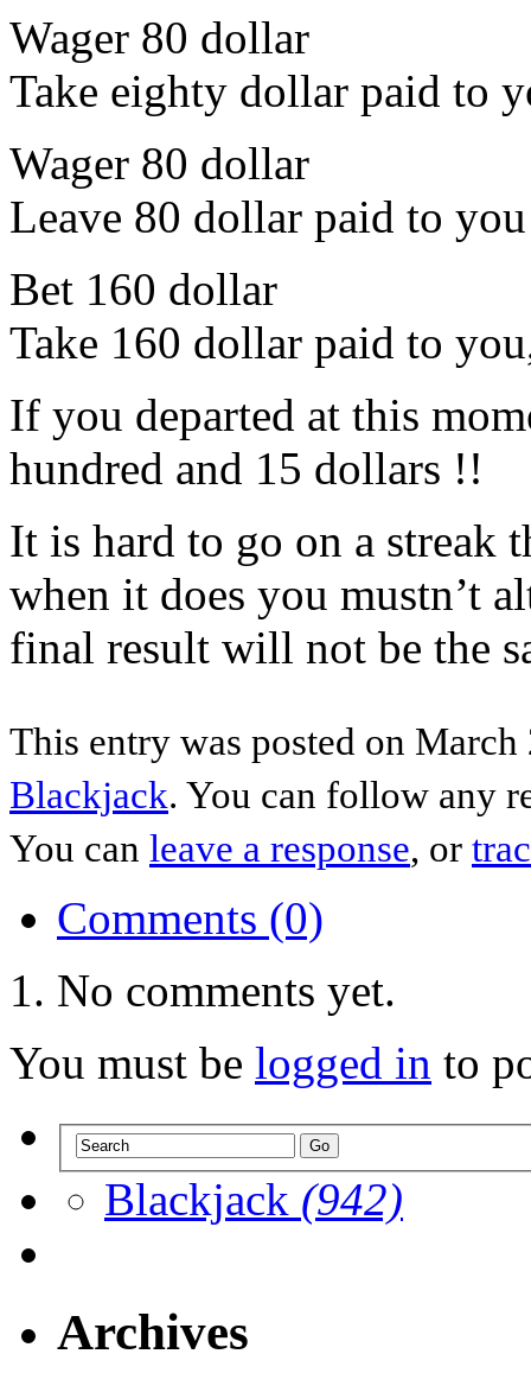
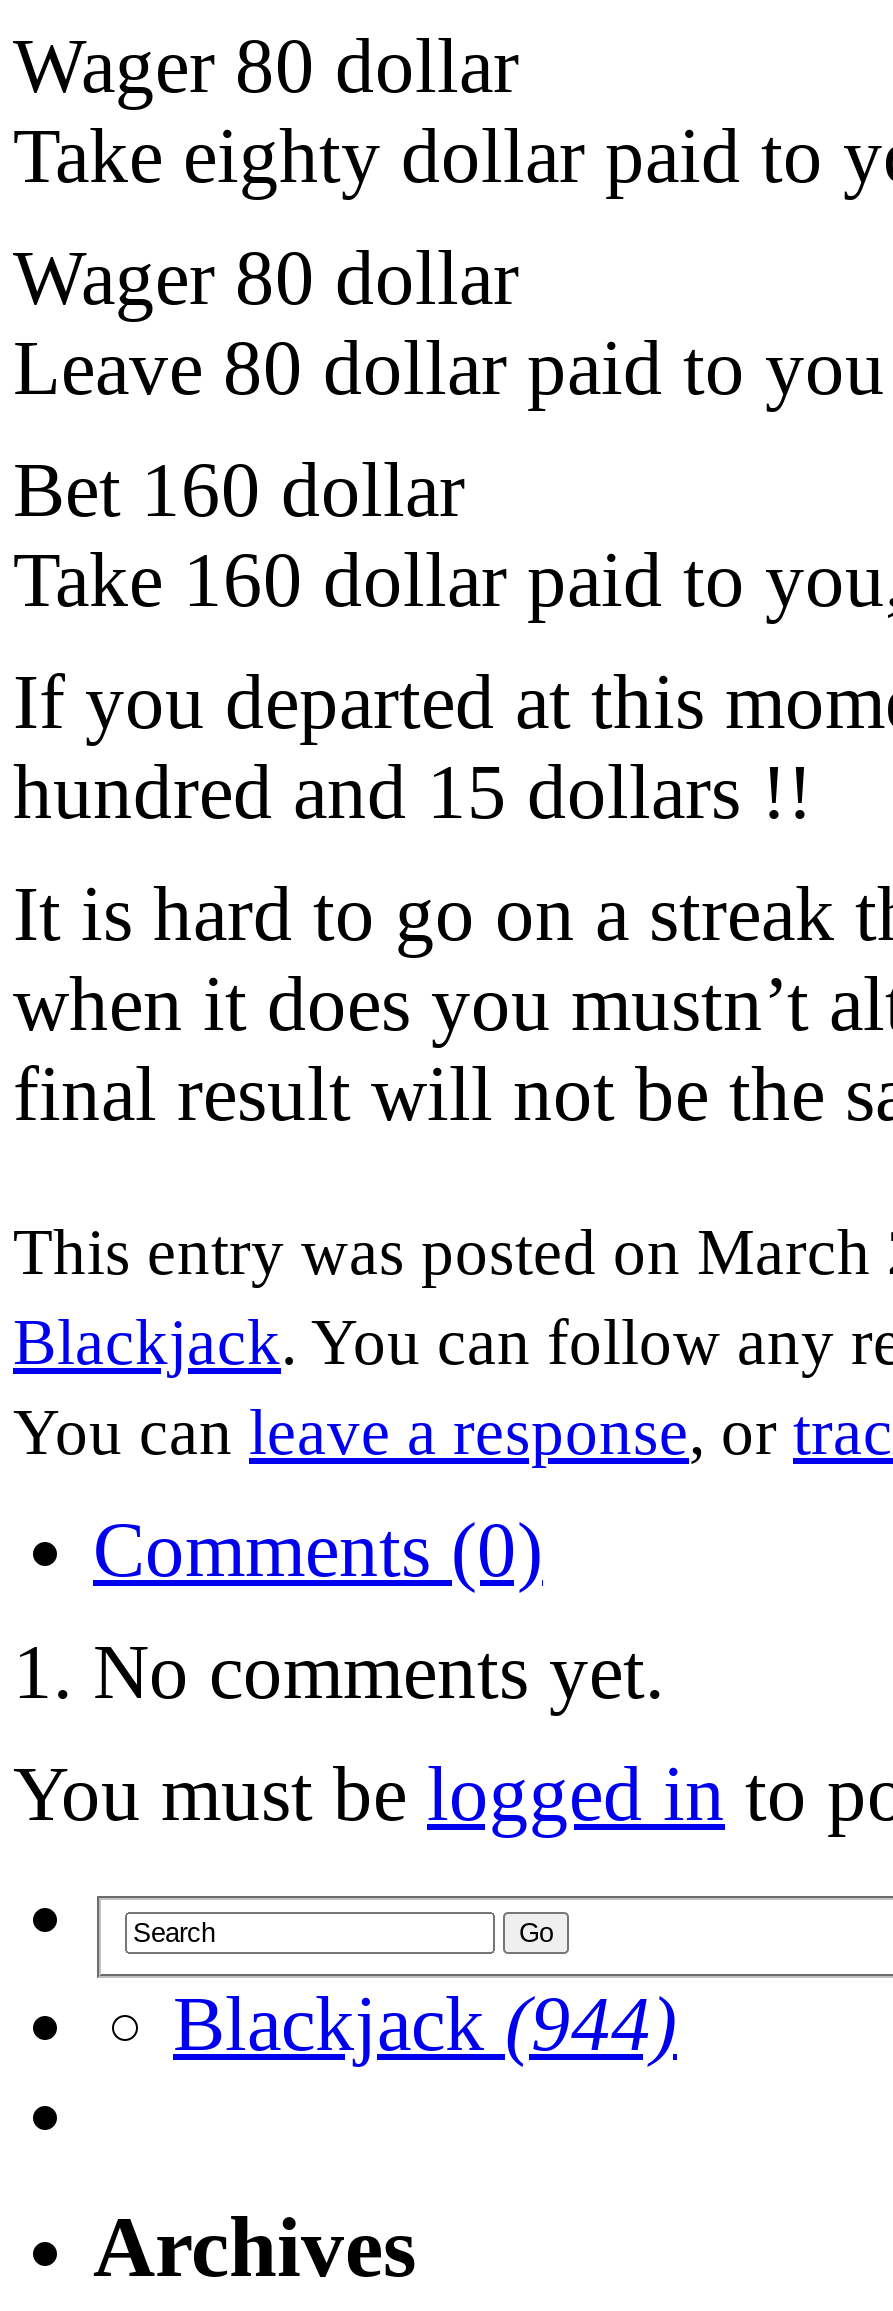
[104,1173,403,1224] Blackjack (942) -> [173,1979,677,2065] Blackjack (944)

